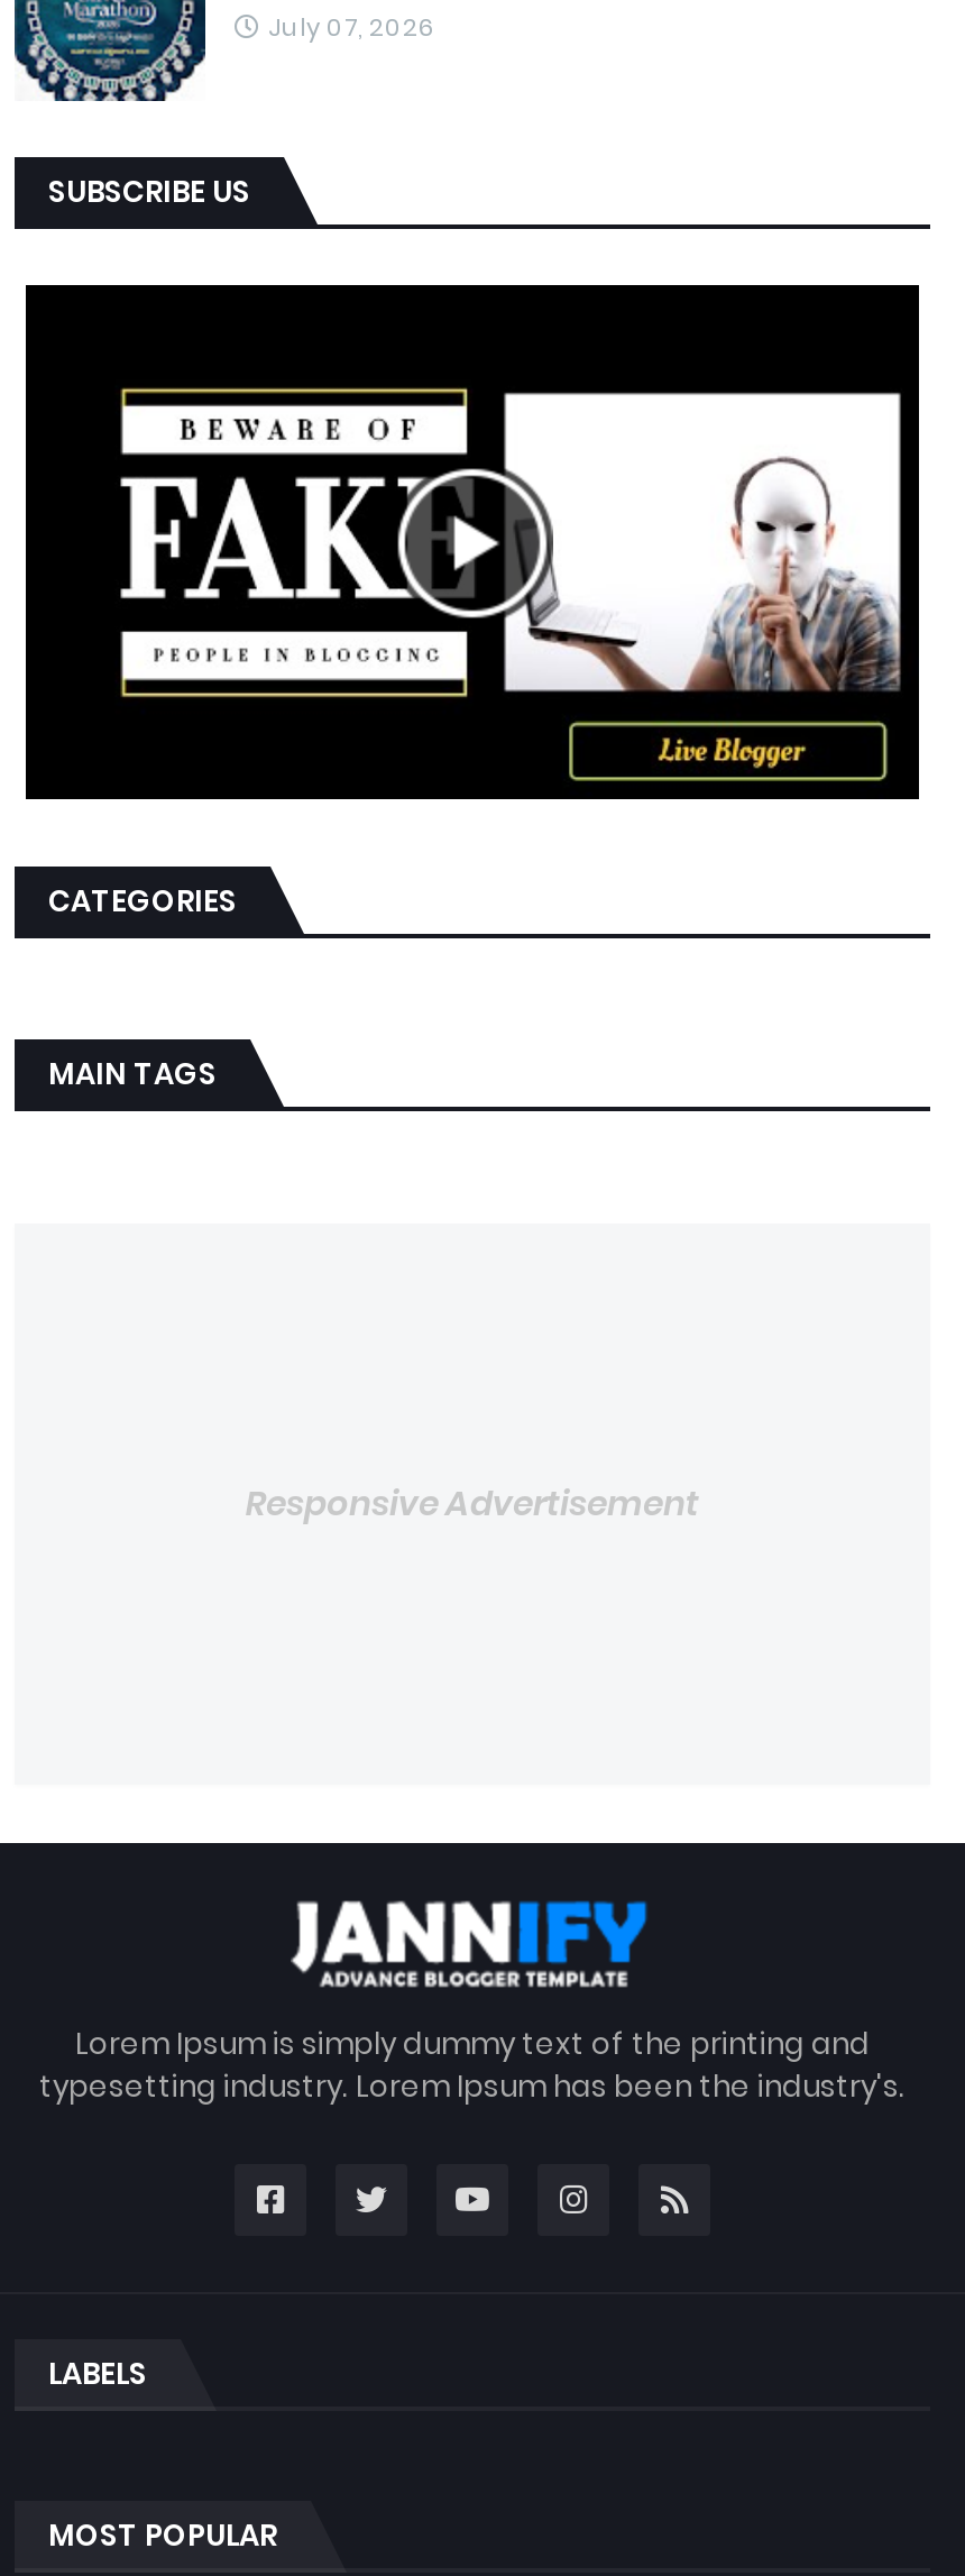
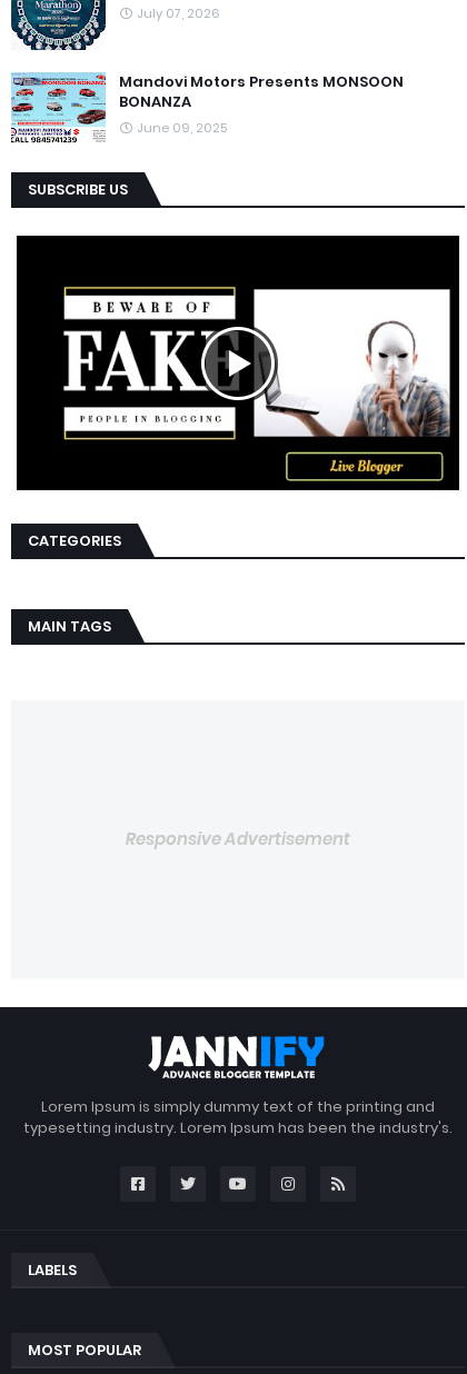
none -> [10,71,404,145] [image] | Mandovi Motors Presents MONSOON | BONANZA | June 09, 2025

